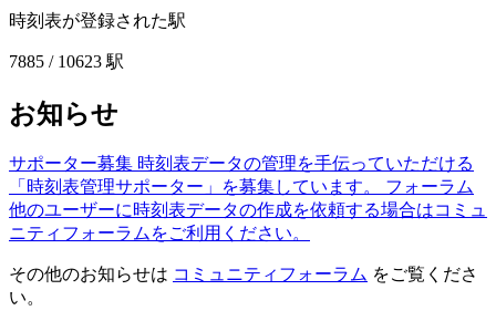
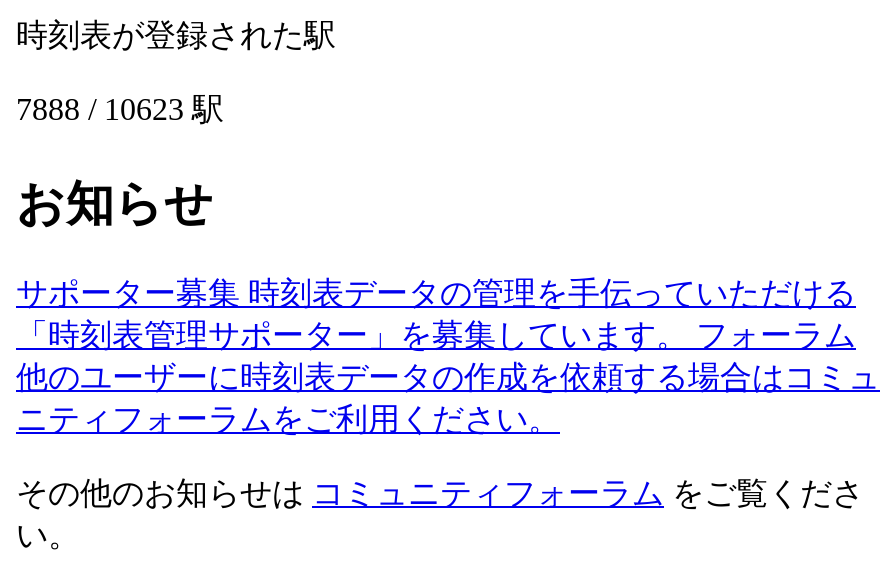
[9,52,124,70] 7885 / 10623 駅 -> [16,91,224,125] 7888 / 10623 駅

